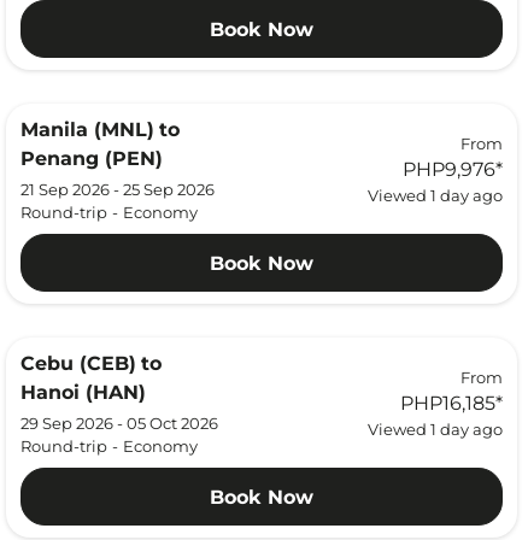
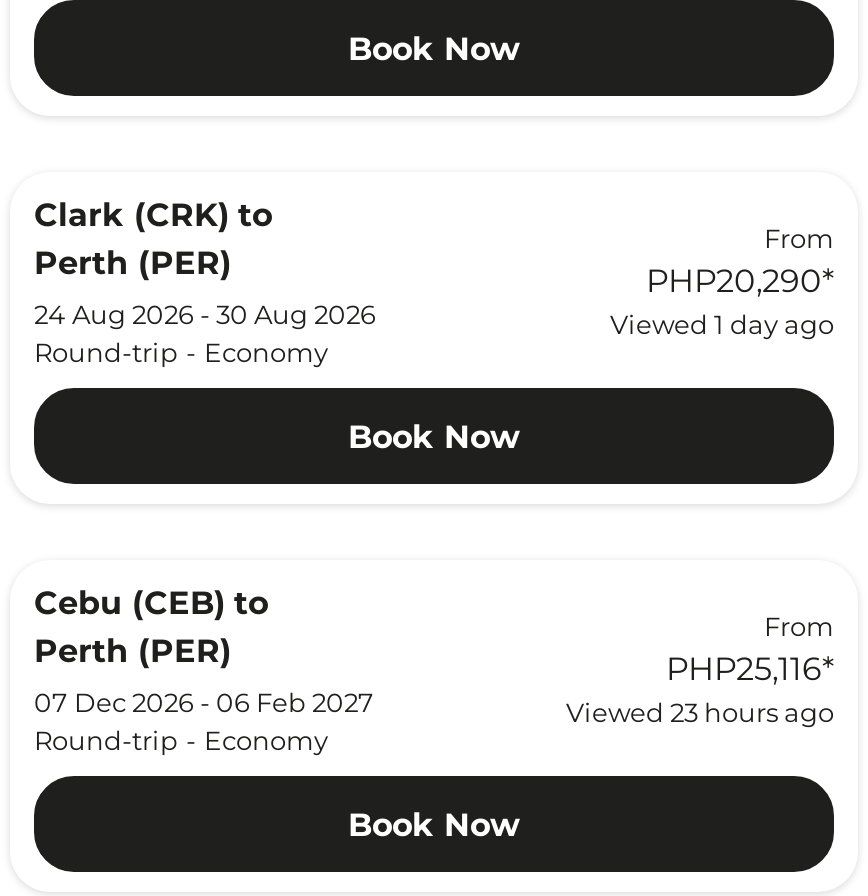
[20,118,215,199] Manila (MNL) to | Penang (PEN) | 21 Sep 2026 - 25 Sep 2026 -> [34,196,376,330] Clark (CRK) to | Perth (PER) | 24 Aug 2026 - 30 Aug 2026
[403,158,503,181] PHP9,976* -> [646,262,834,300] PHP20,290*
[20,381,218,433] Hanoi (HAN) | 29 Sep 2026 - 05 Oct 2026 -> [34,632,374,718] Perth (PER) | 07 Dec 2026 - 06 Feb 2027
[368,392,503,439] PHP16,185* | Viewed 1 day ago -> [566,650,834,728] PHP25,116* | Viewed 23 hours ago

